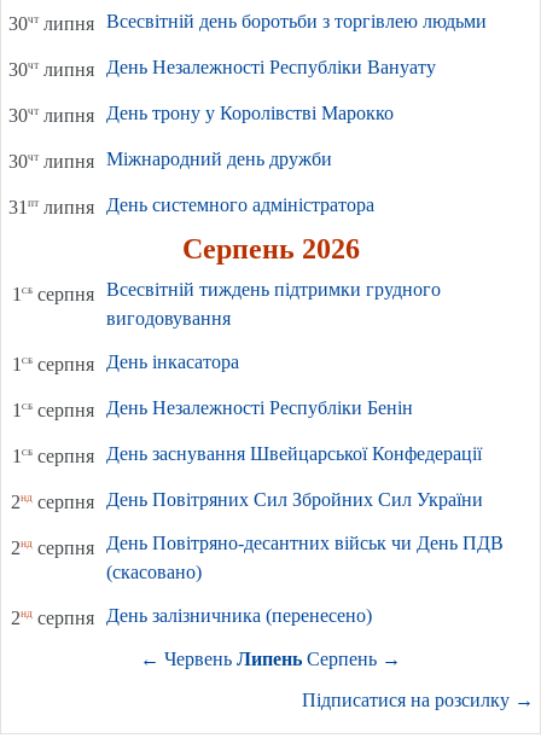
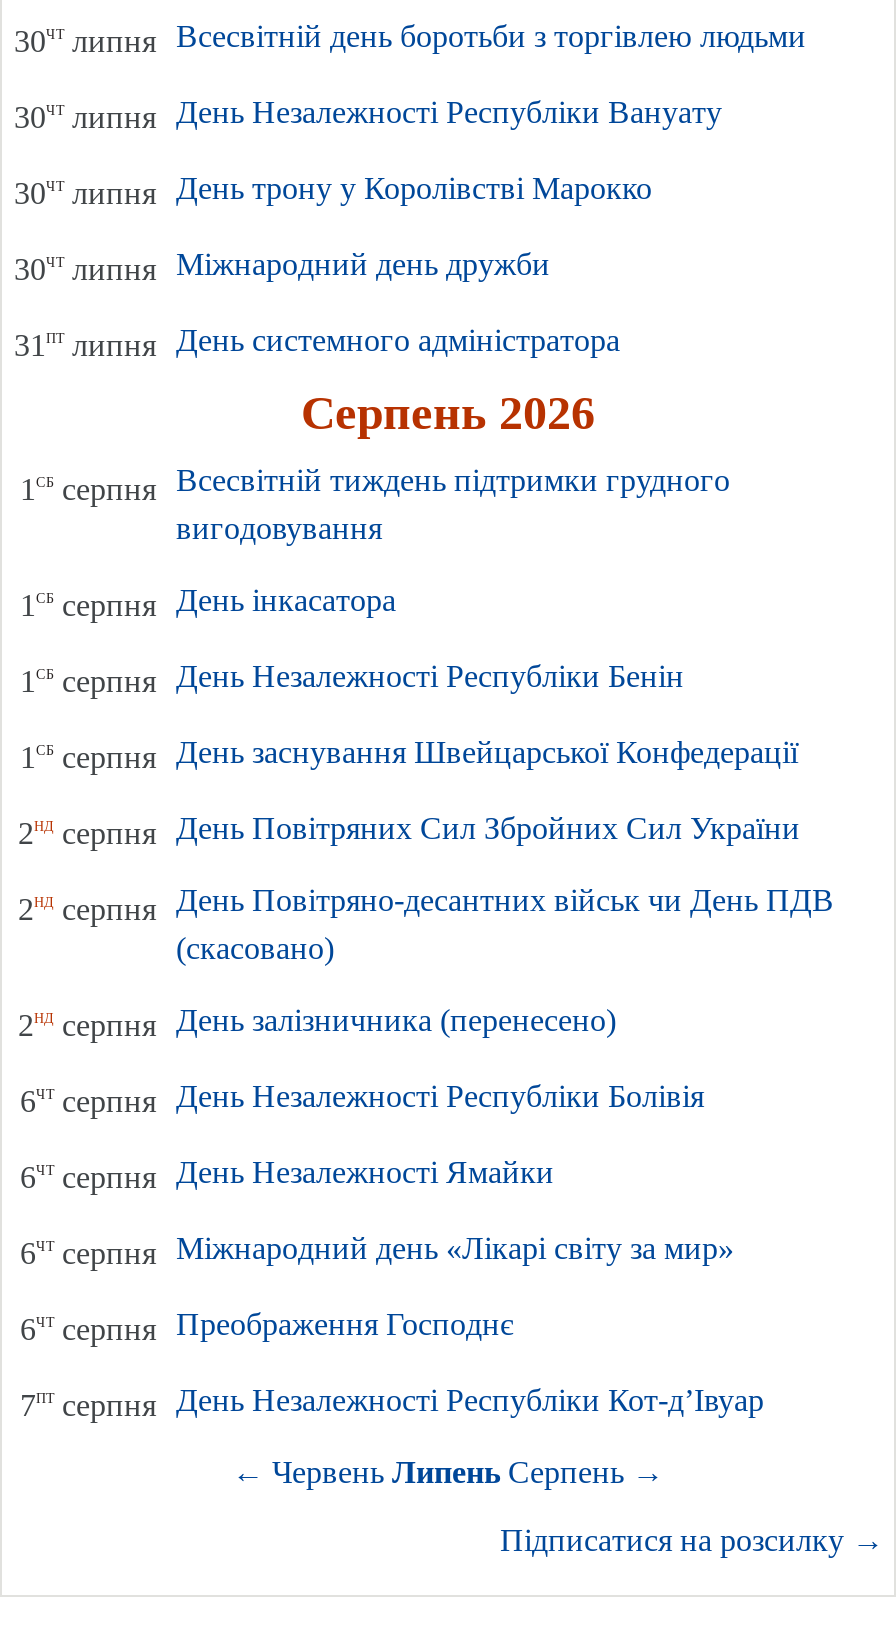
none -> [20,1079,764,1422] 6чт серпня День Незалежності Республіки Болівія | 6чт серпня День Незалежності Ямайки | 6чт серпня Міжнародний день «Лікарі світу за мир» | 6чт серпня Преображення Господнє | 7пт серпня День Незалежності Республіки Кот-д’Івуар

